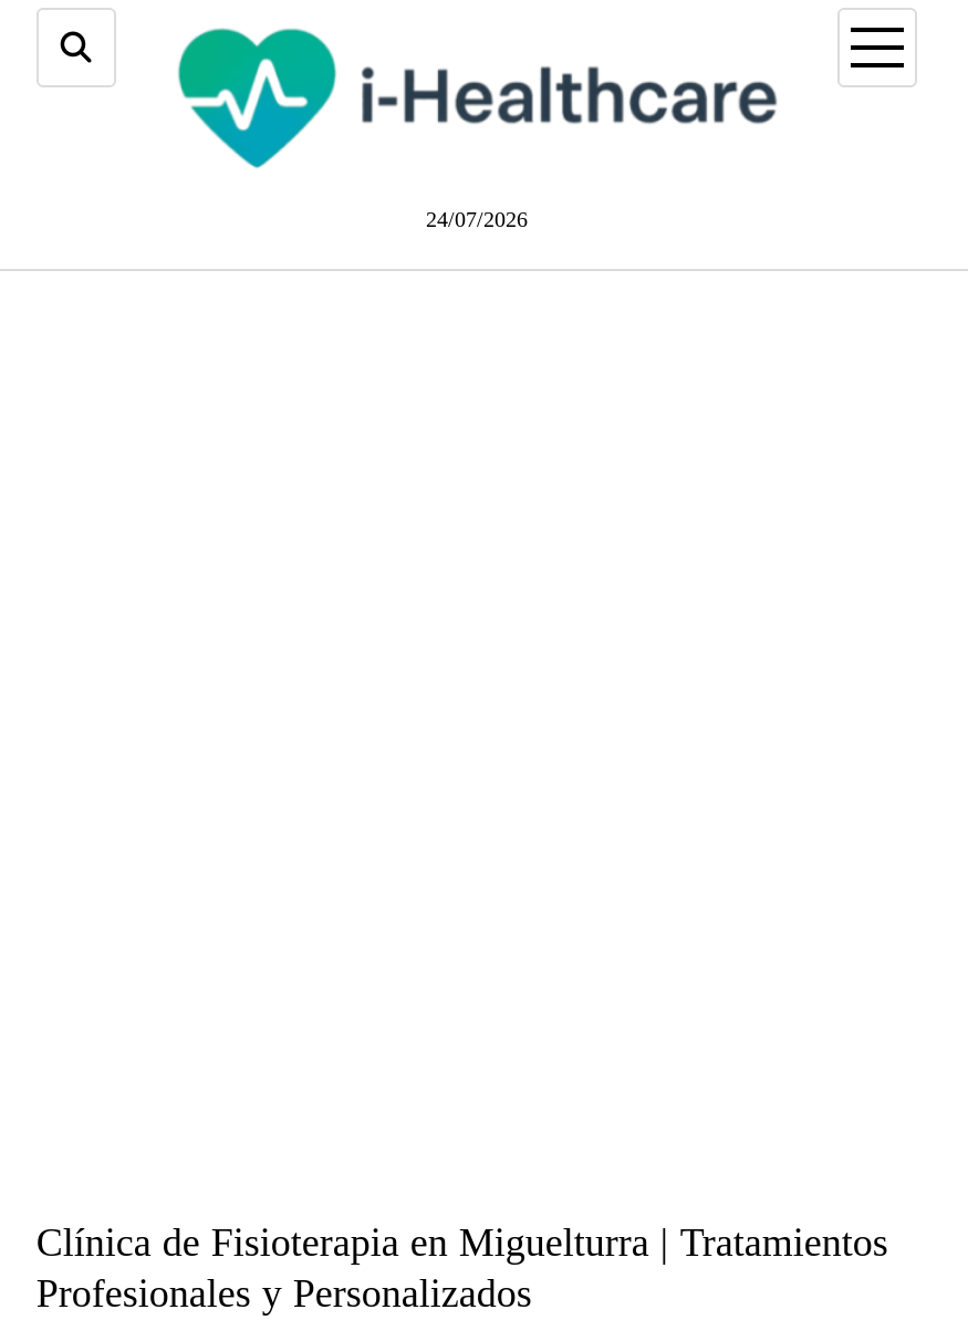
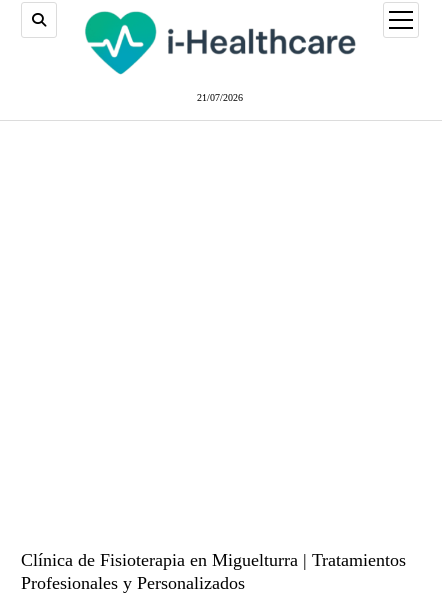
[426,206,528,231] 24/07/2026 -> [197,92,243,103] 21/07/2026

